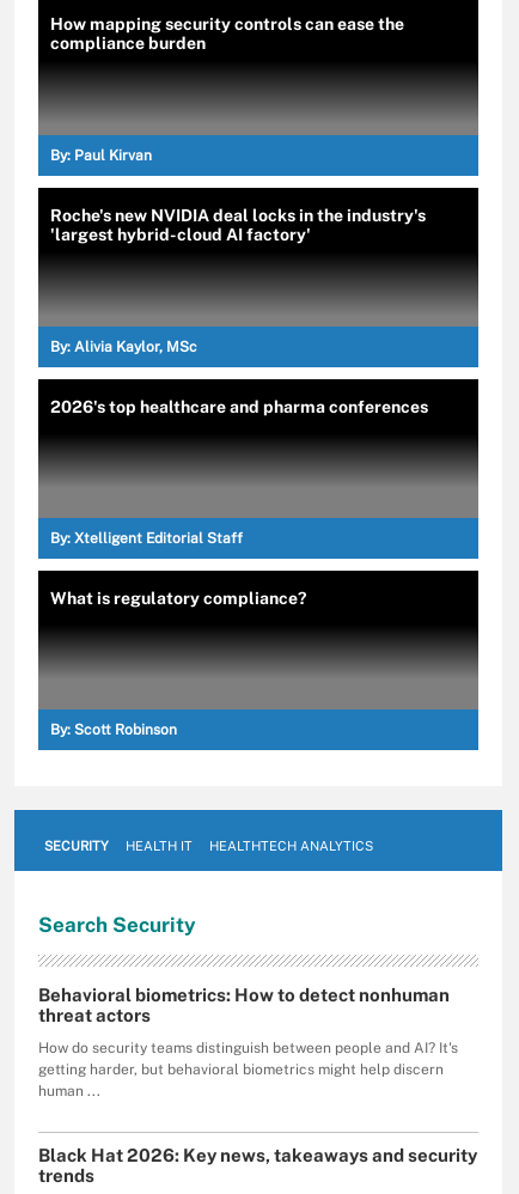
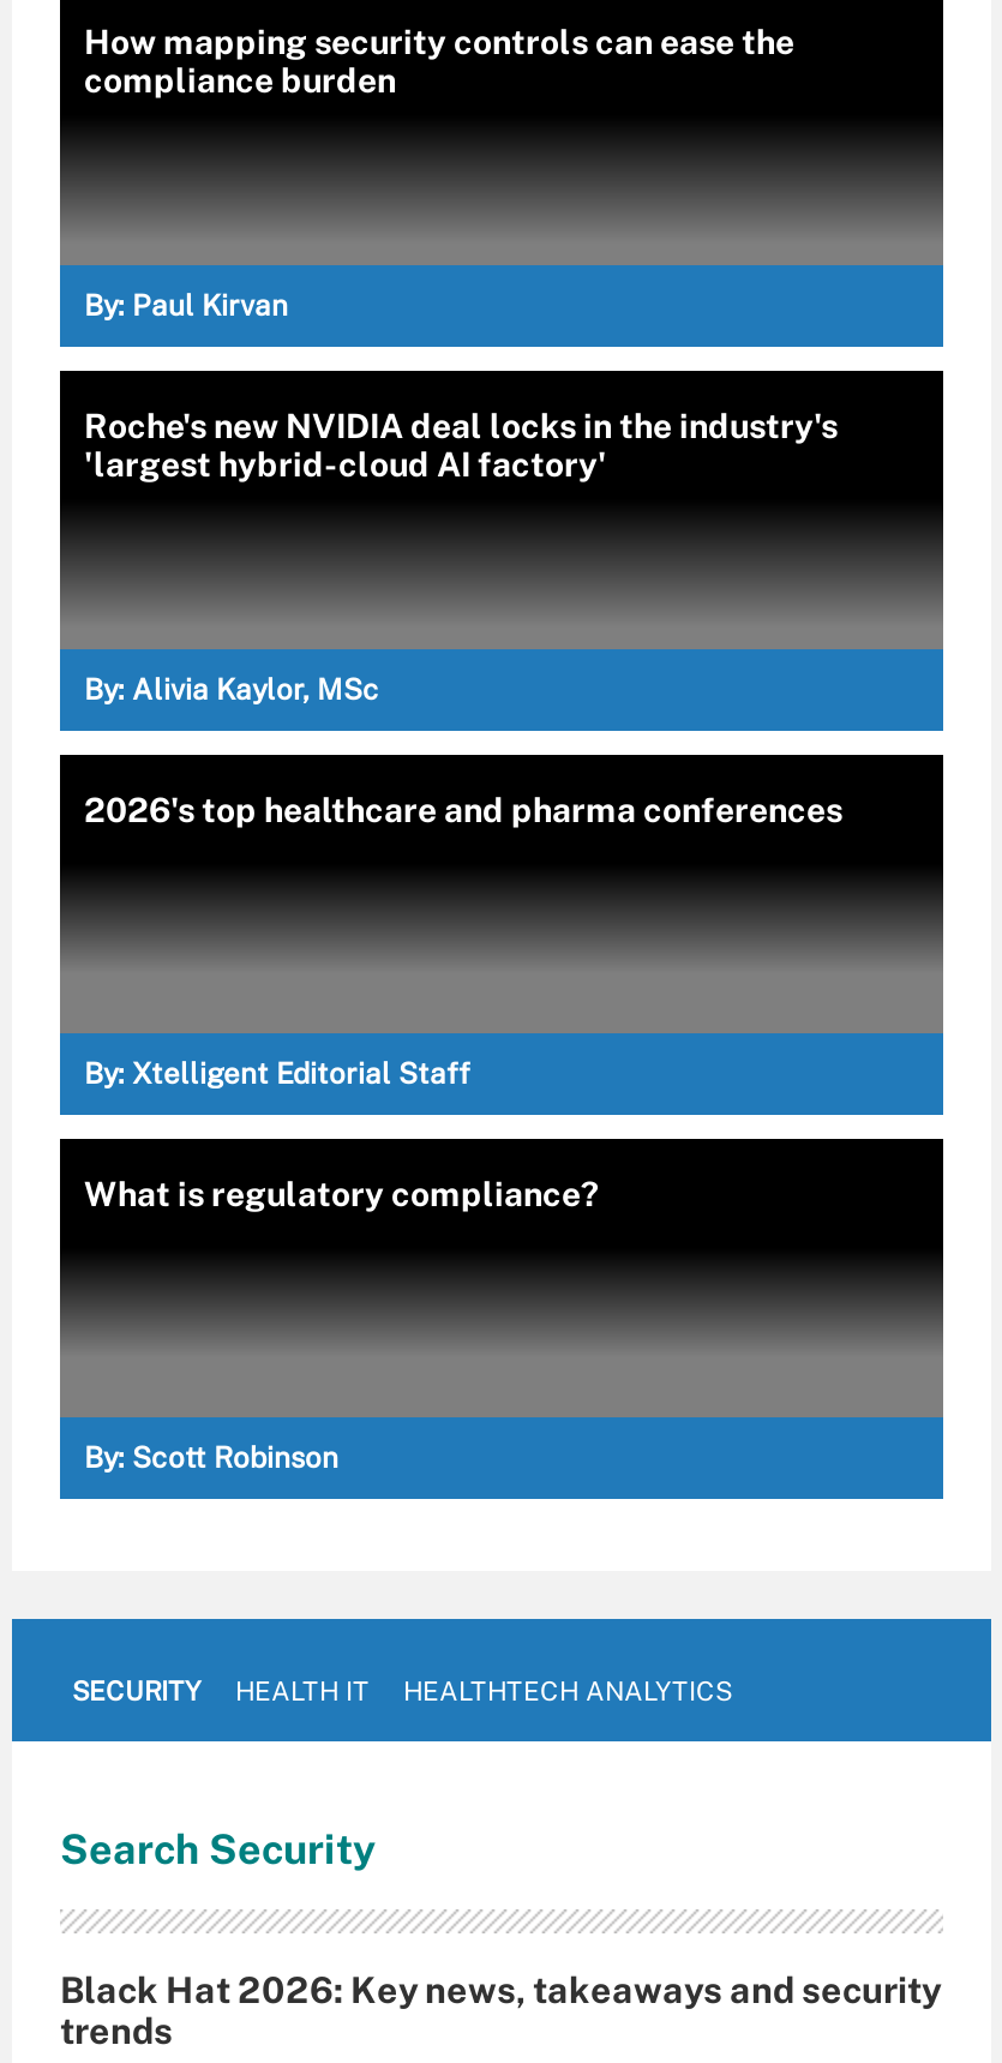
[38,984,458,1099] Behavioral biometrics: How to detect nonhuman | threat actors | How do security teams distinguish between people and AI? It's | getting harder, but behavioral biometrics might help discern | human ... -> none

